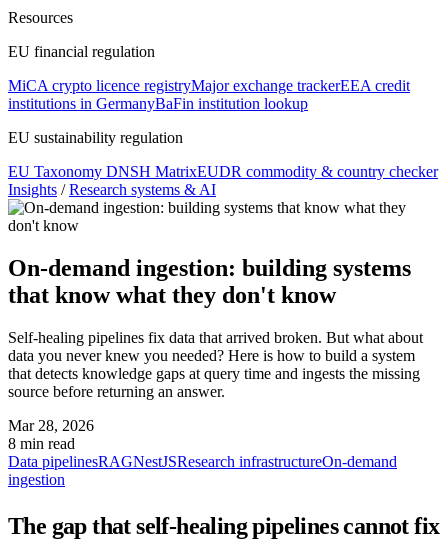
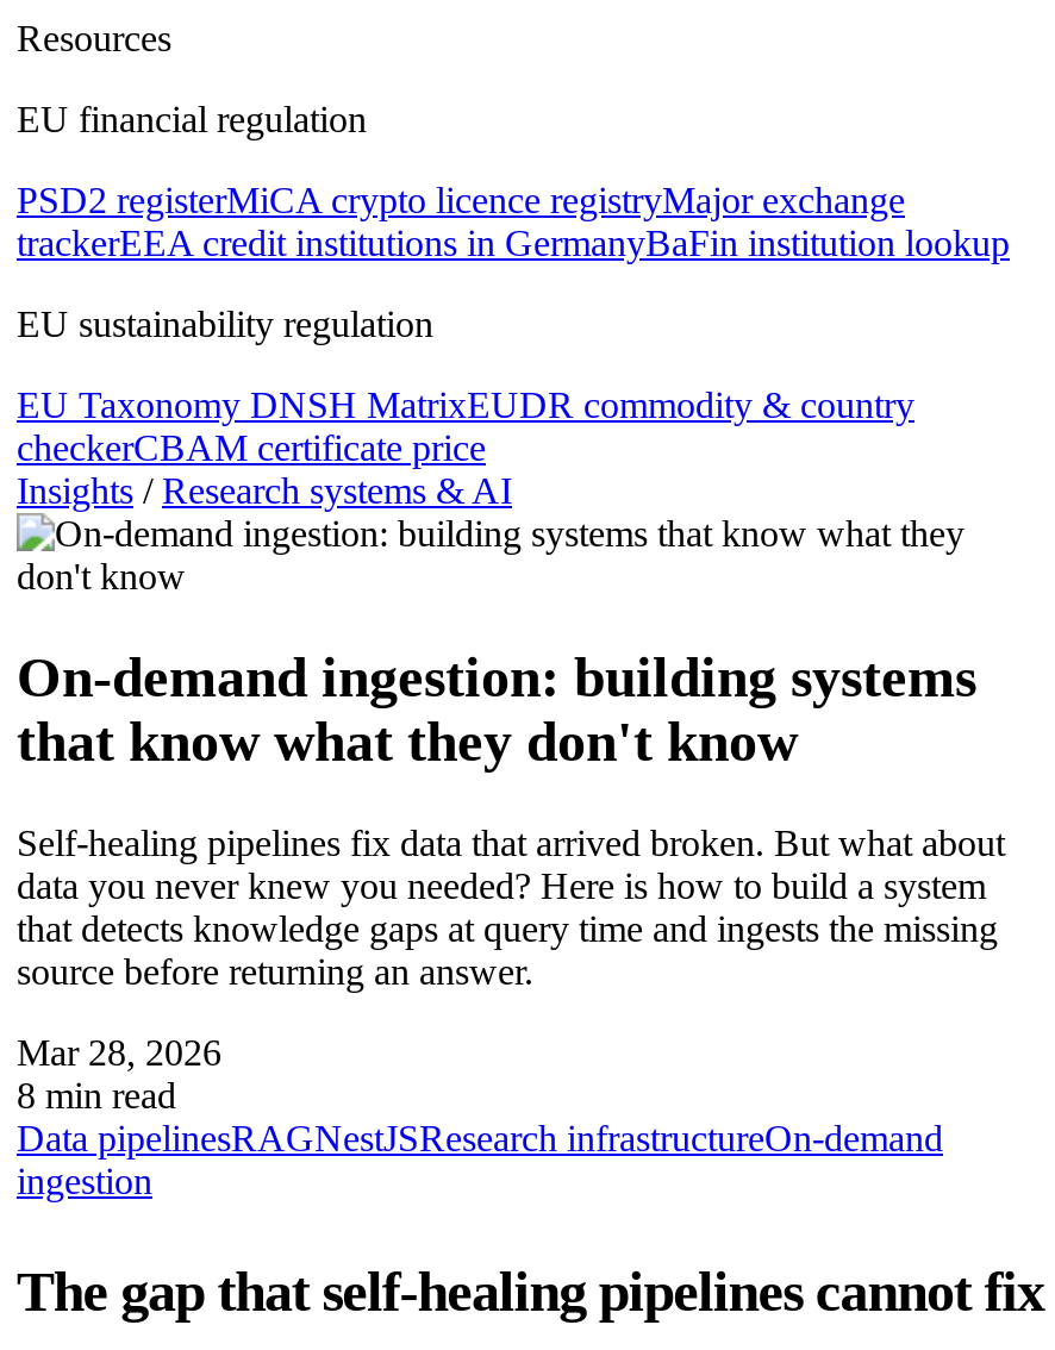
[8,77,410,112] MiCA crypto licence registryMajor exchange trackerEEA credit | institutions in GermanyBaFin institution lookup -> [17,180,1010,264] PSD2 registerMiCA crypto licence registryMajor exchange | trackerEEA credit institutions in GermanyBaFin institution lookup
[8,163,438,180] EU Taxonomy DNSH MatrixEUDR commodity & country checker -> [17,385,914,468] EU Taxonomy DNSH MatrixEUDR commodity & country | checkerCBAM certificate price

